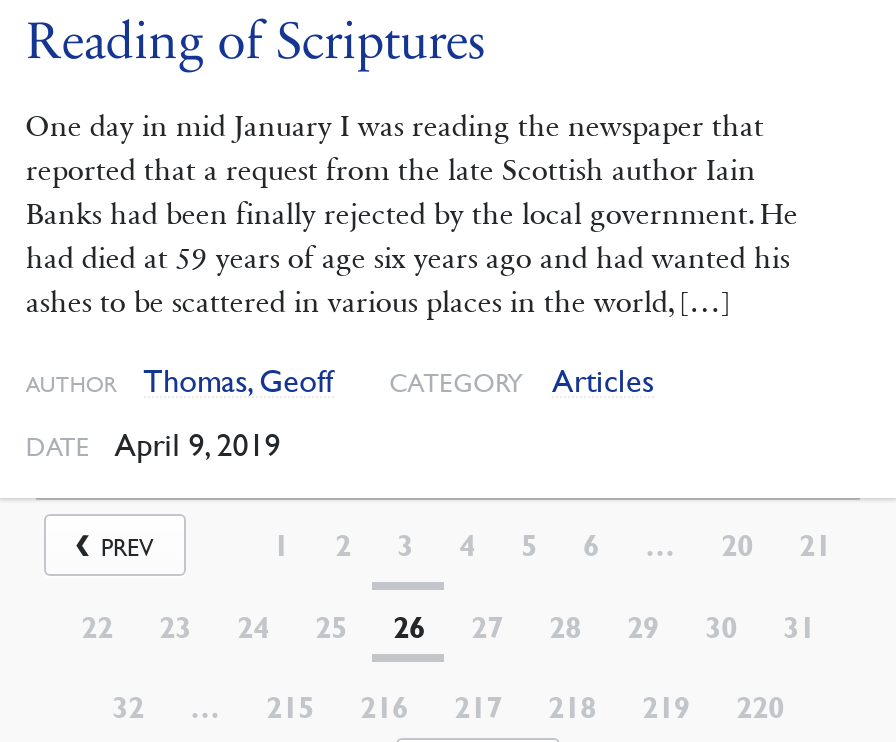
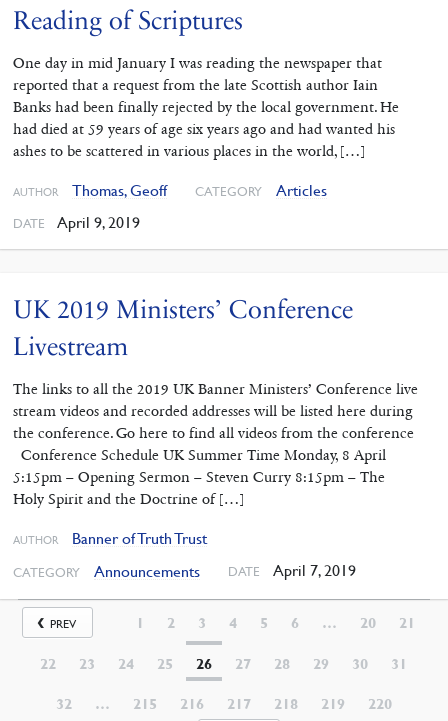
none -> [13,294,418,581] UK 2019 Ministers’ Conference | Livestream | The links to all the 2019 UK Banner Ministers’ Conference live | stream videos and recorded addresses will be listed here during | the conference. Go here to find all videos from the conference | Conference Schedule UK Summer Time Monday, 8 April | 5:15pm – Opening Sermon – Steven Curry 8:15pm – The | Holy Spirit and the Doctrine of […] | AUTHOR | Banner of Truth Trust | CATEGORY | Announcements | DATE | April 7, 2019

